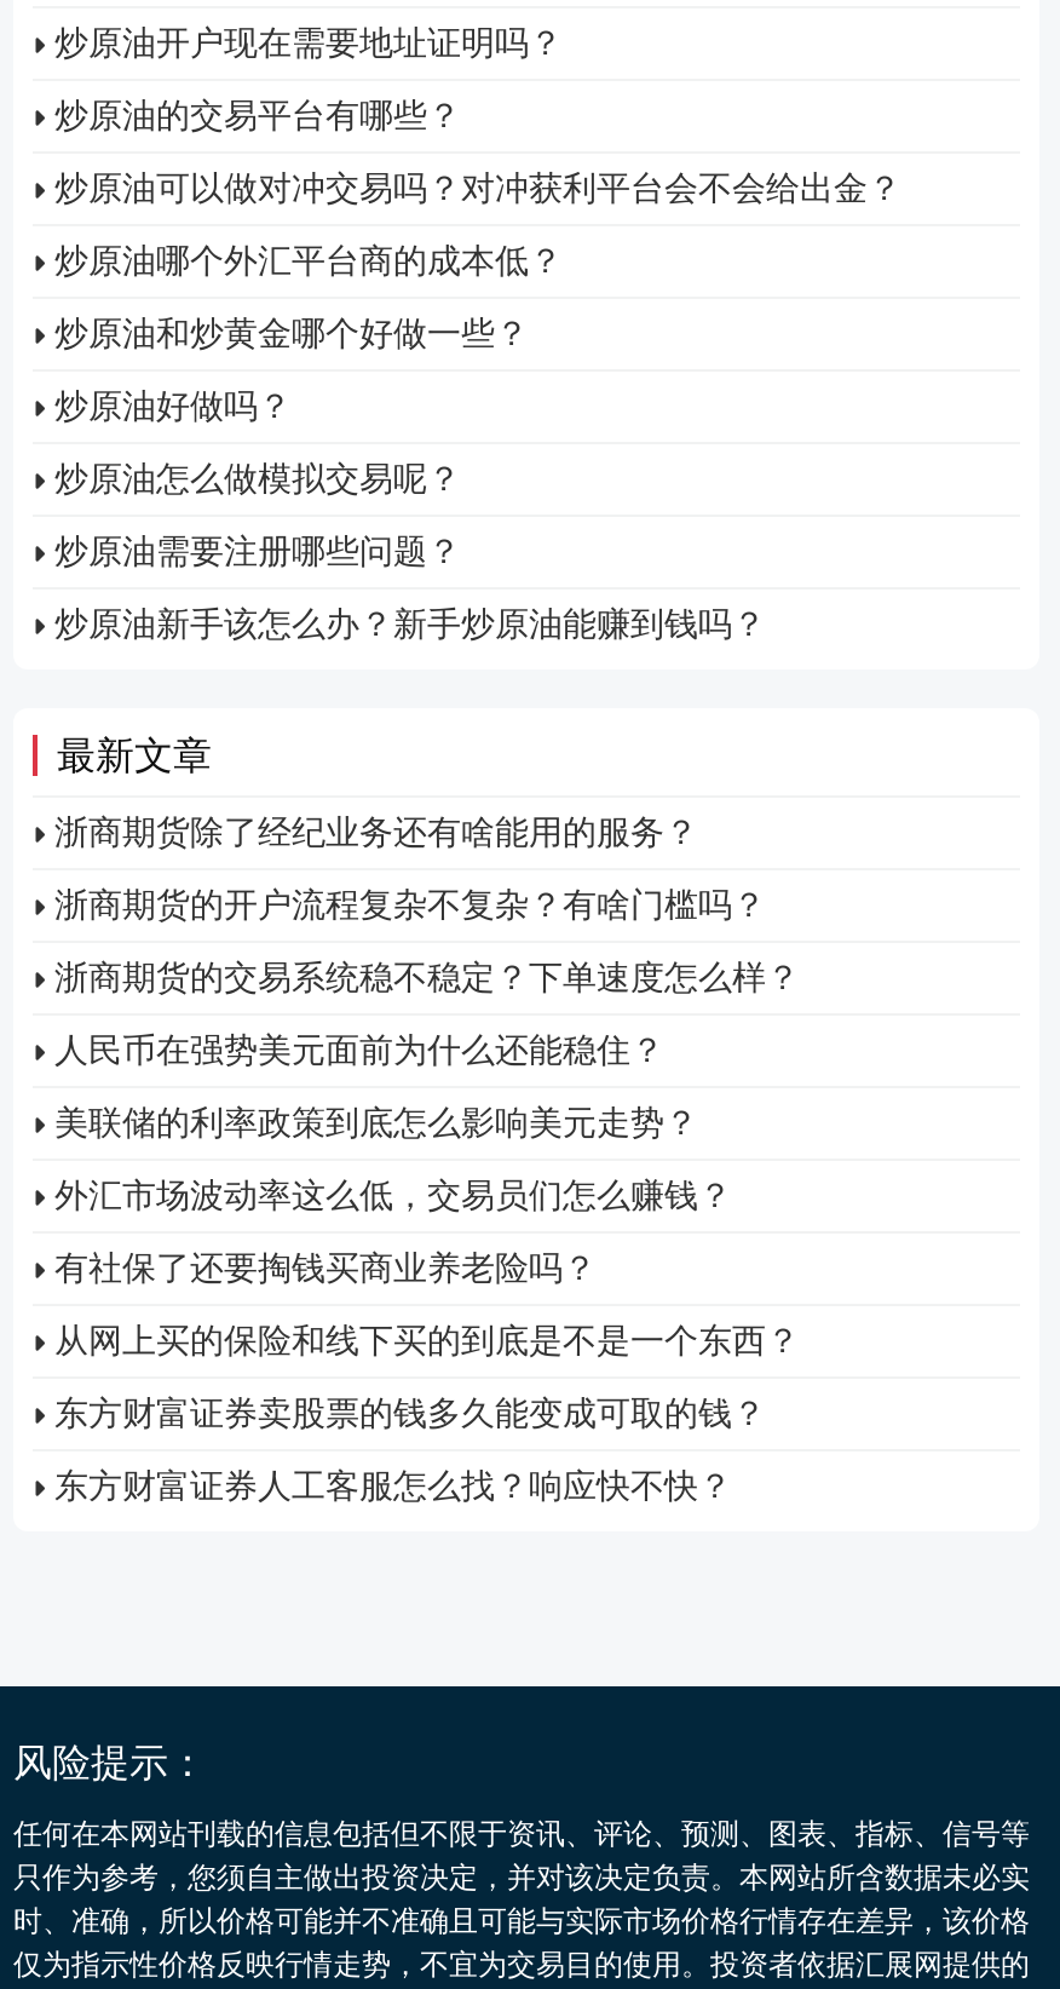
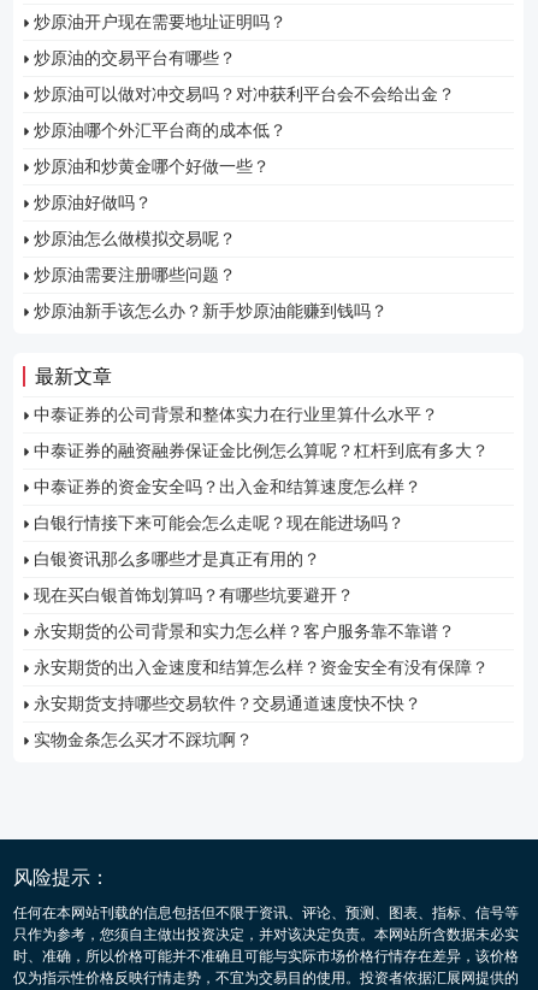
[54,812,698,851] 浙商期货除了经纪业务还有啥能用的服务？ -> [34,405,438,424] 中泰证券的公司背景和整体实力在行业里算什么水平？
[54,885,766,923] 浙商期货的开户流程复杂不复杂？有啥门槛吗？ -> [34,441,489,460] 中泰证券的融资融券保证金比例怎么算呢？杠杆到底有多大？
[54,957,800,996] 浙商期货的交易系统稳不稳定？下单速度怎么样？ -> [34,477,421,496] 中泰证券的资金安全吗？出入金和结算速度怎么样？
[54,1030,664,1069] 人民币在强势美元面前为什么还能稳住？ -> [34,513,404,532] 白银行情接下来可能会怎么走呢？现在能进场吗？
[54,1103,698,1141] 美联储的利率政策到底怎么影响美元走势？ -> [34,549,320,568] 白银资讯那么多哪些才是真正有用的？
[54,1175,732,1214] 外汇市场波动率这么低，交易员们怎么赚钱？ -> [34,585,354,604] 现在买白银首饰划算吗？有哪些坑要避开？
[54,1248,597,1287] 有社保了还要掏钱买商业养老险吗？ -> [34,621,455,641] 永安期货的公司背景和实力怎么样？客户服务靠不靠谱？
[54,1321,800,1359] 从网上买的保险和线下买的到底是不是一个东西？ -> [34,657,489,677] 永安期货的出入金速度和结算怎么样？资金安全有没有保障？
[54,1393,766,1432] 东方财富证券卖股票的钱多久能变成可取的钱？ -> [34,694,421,713] 永安期货支持哪些交易软件？交易通道速度快不快？
[54,1466,732,1505] 东方财富证券人工客服怎么找？响应快不快？ -> [34,730,253,749] 实物金条怎么买才不踩坑啊？

